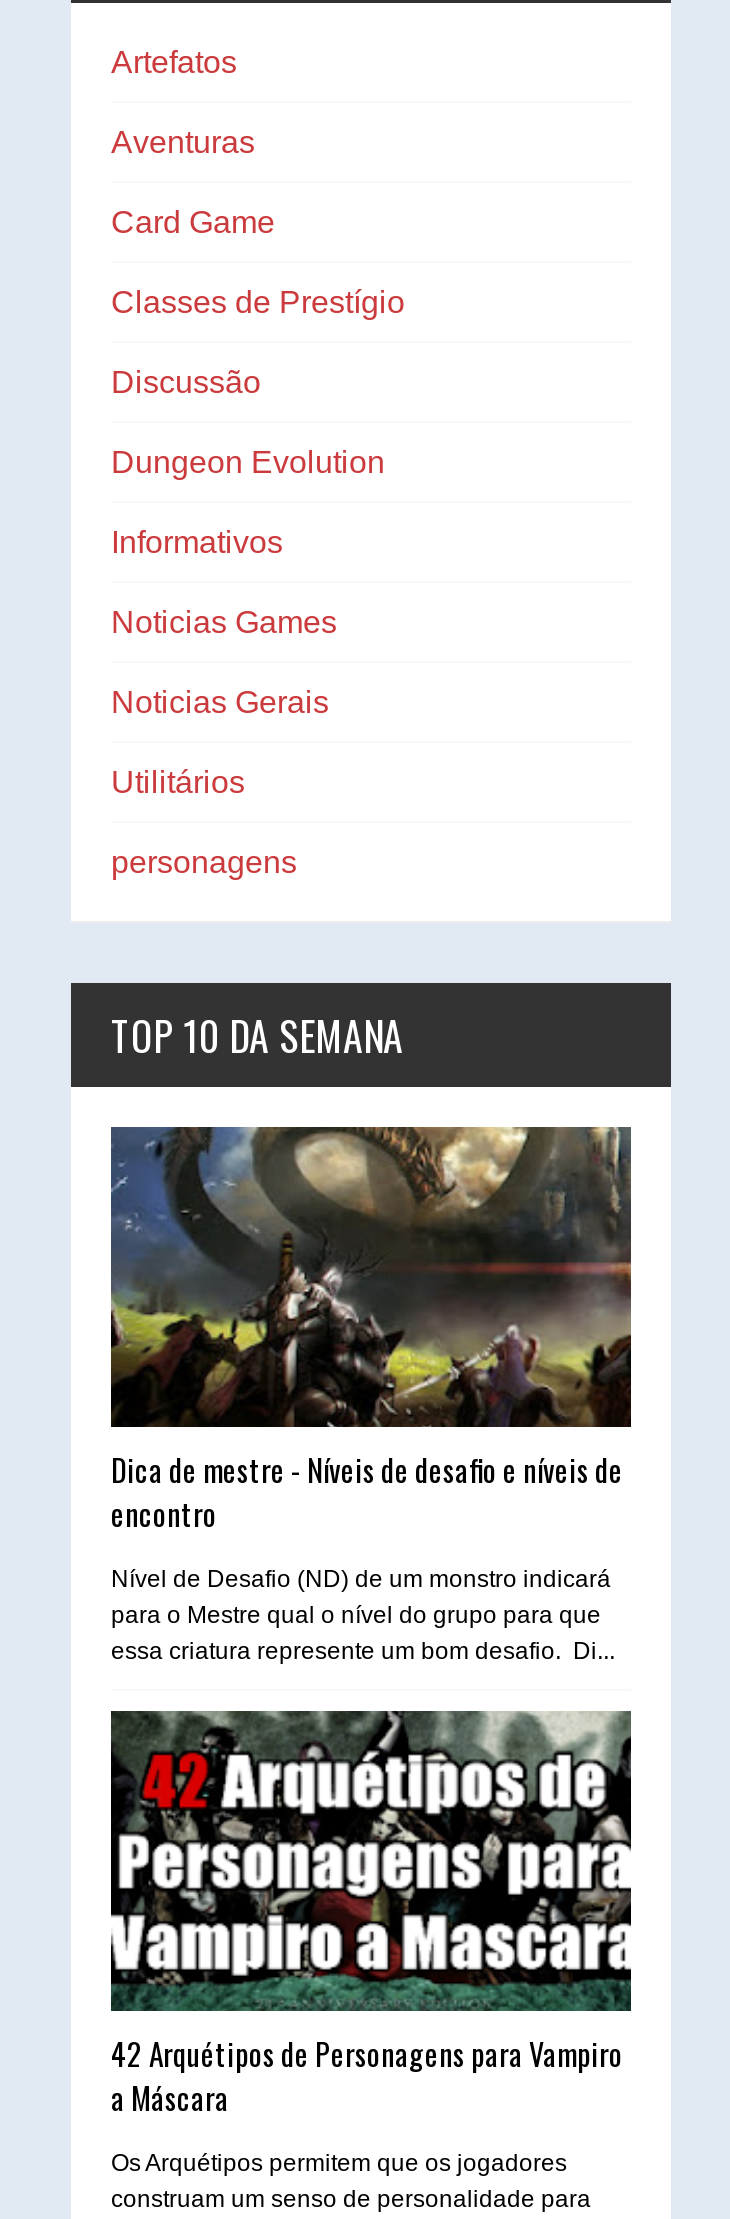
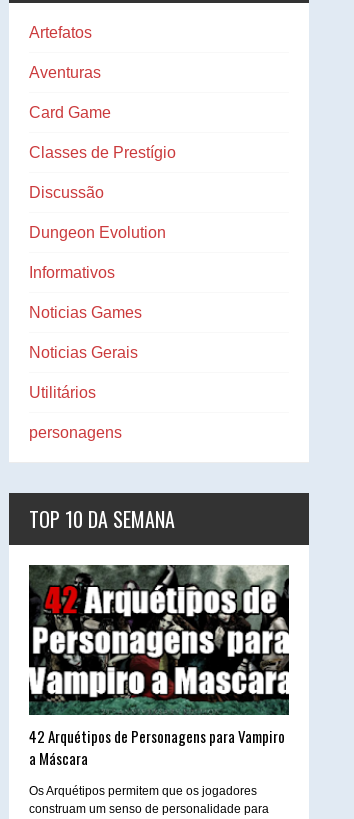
[109,1125,633,1665] [image] | Dica de mestre - Níveis de desafio e níveis de | encontro | Nível de Desafio (ND) de um monstro indicará | para o Mestre qual o nível do grupo para que | essa criatura represente um bom desafio. Di... -> none

